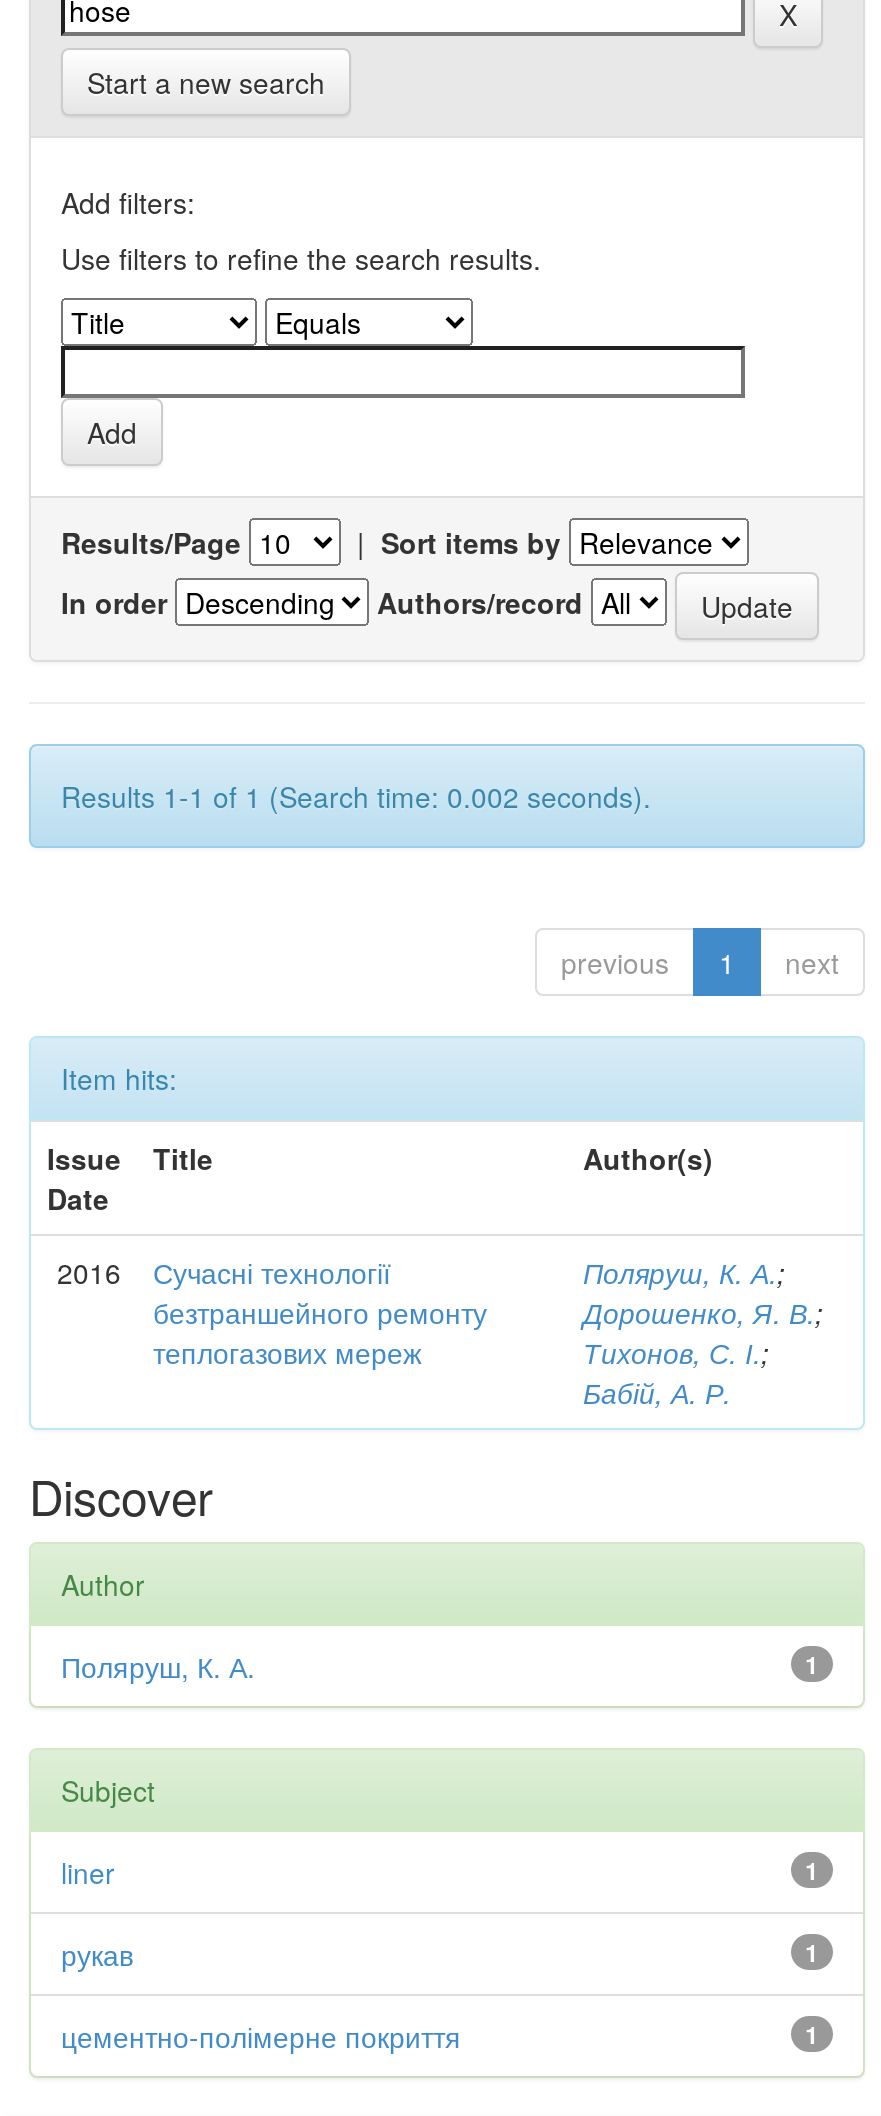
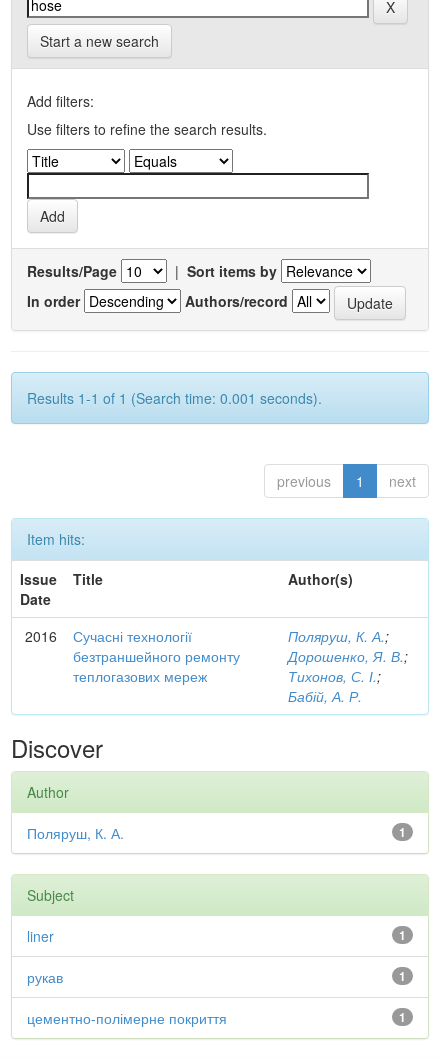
[61,776,651,816] Results 1-1 of 1 (Search time: 0.002 seconds). -> [27,388,322,408] Results 1-1 of 1 (Search time: 0.001 seconds).

